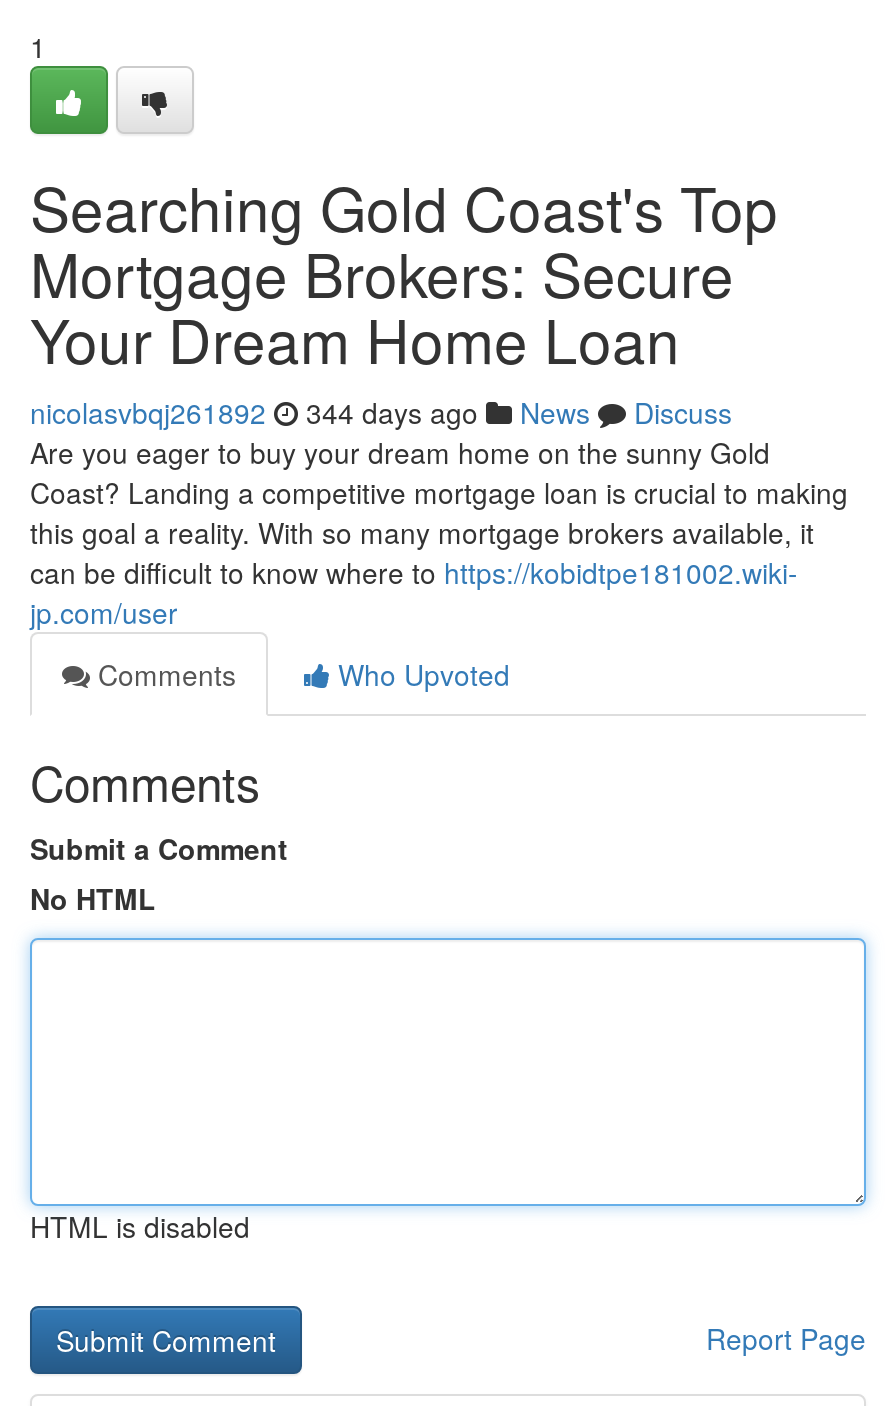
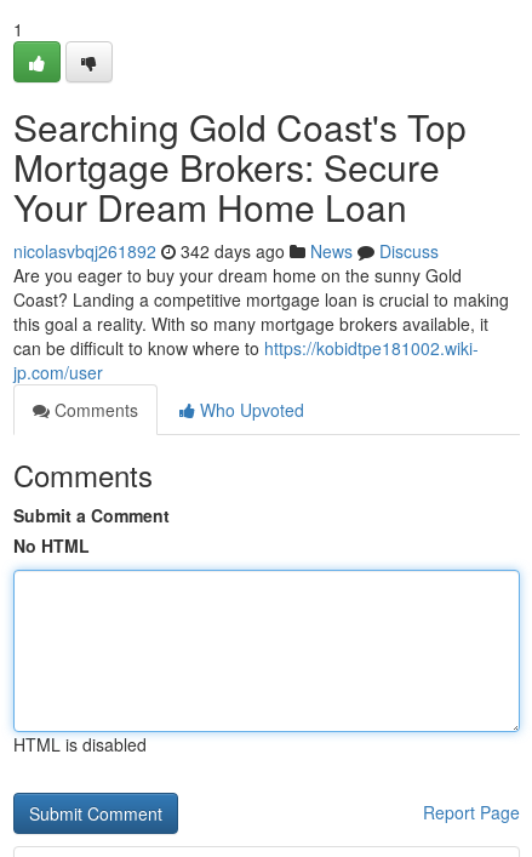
[30,392,732,432] nicolasvbqj261892 344 days ago News Discuss -> [13,239,439,263] nicolasvbqj261892 342 days ago News Discuss

